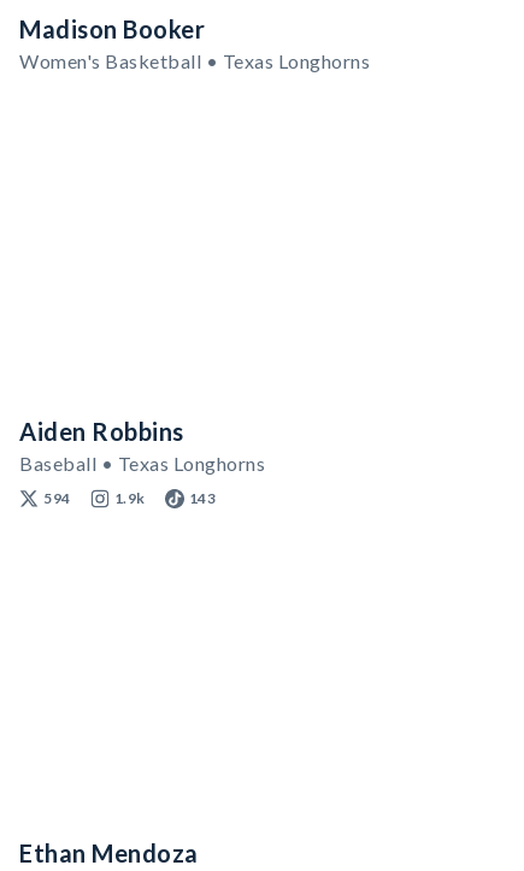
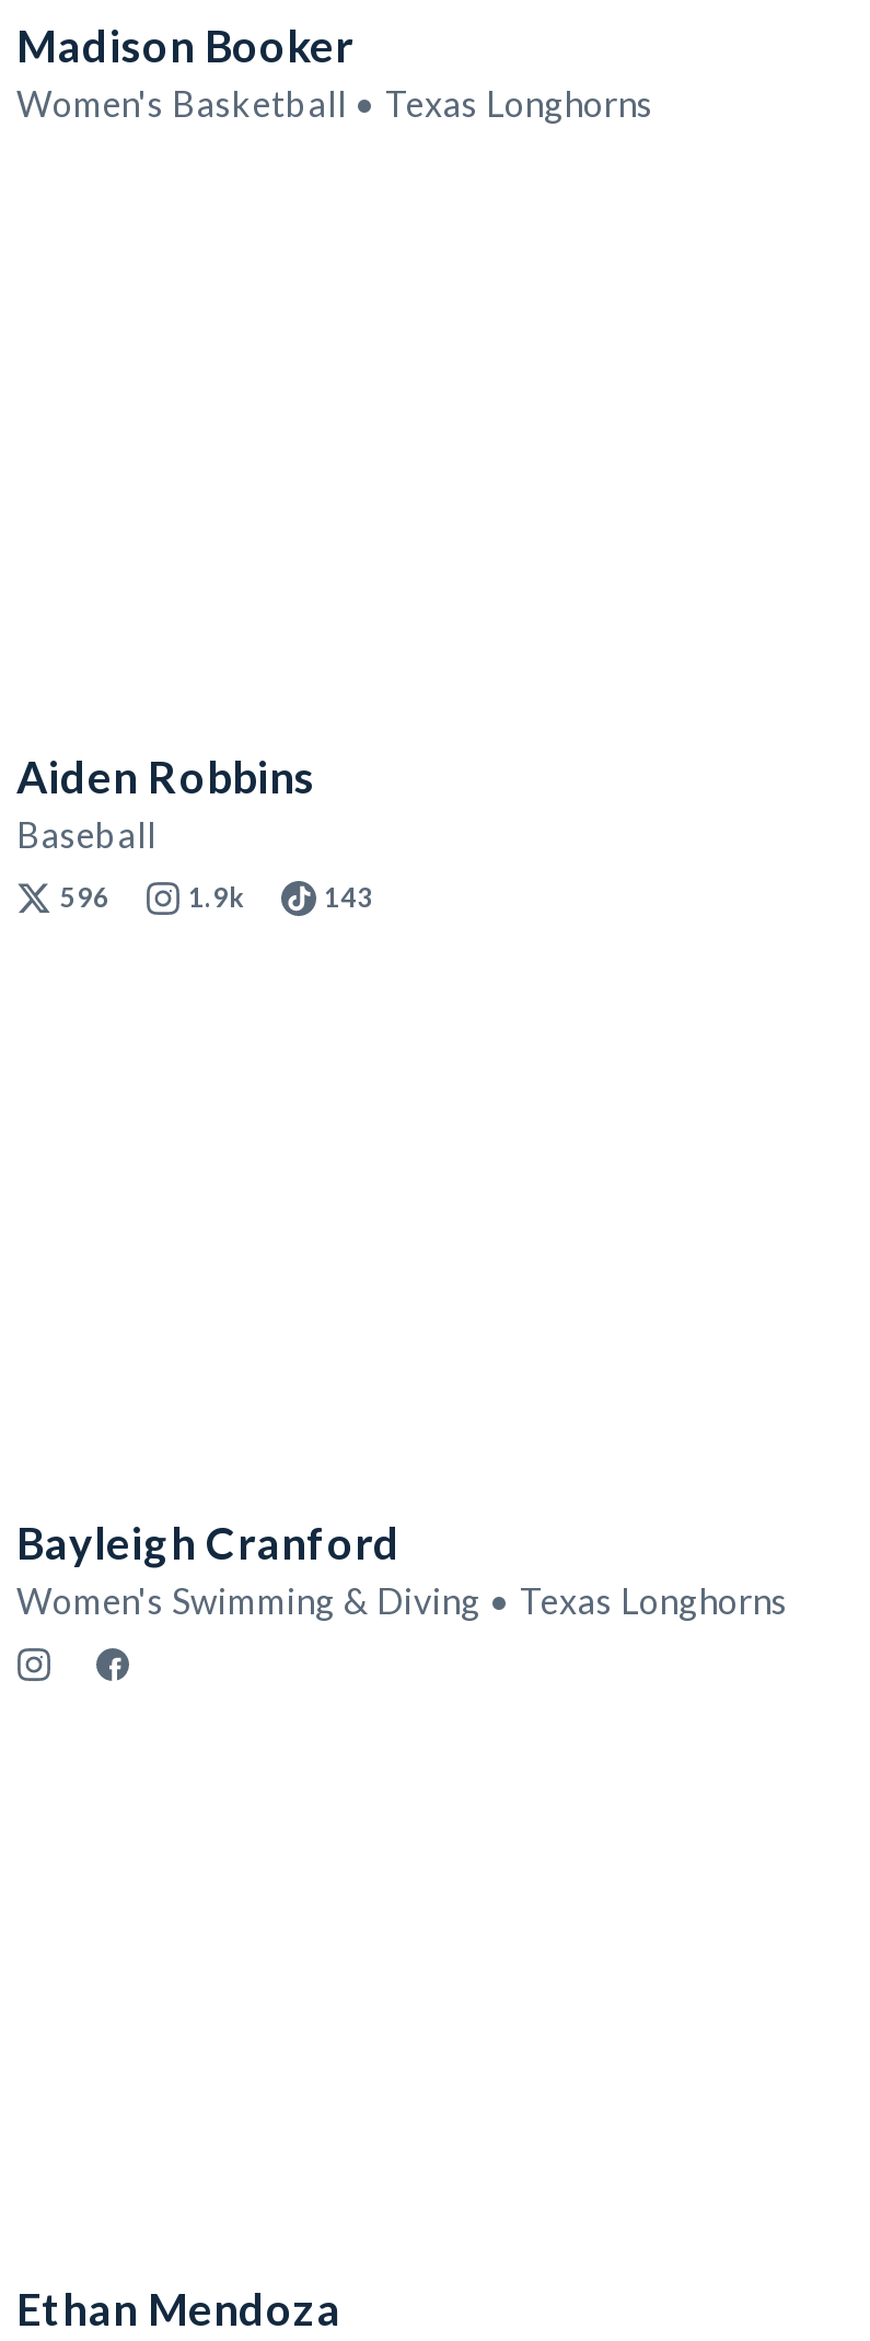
[19,452,265,475] Baseball • Texas Longhorns -> [16,813,156,855] Baseball
[43,489,70,507] 594 -> [60,881,109,914] 596
none -> [16,1516,788,1621] Bayleigh Cranford | Women's Swimming & Diving • Texas Longhorns

